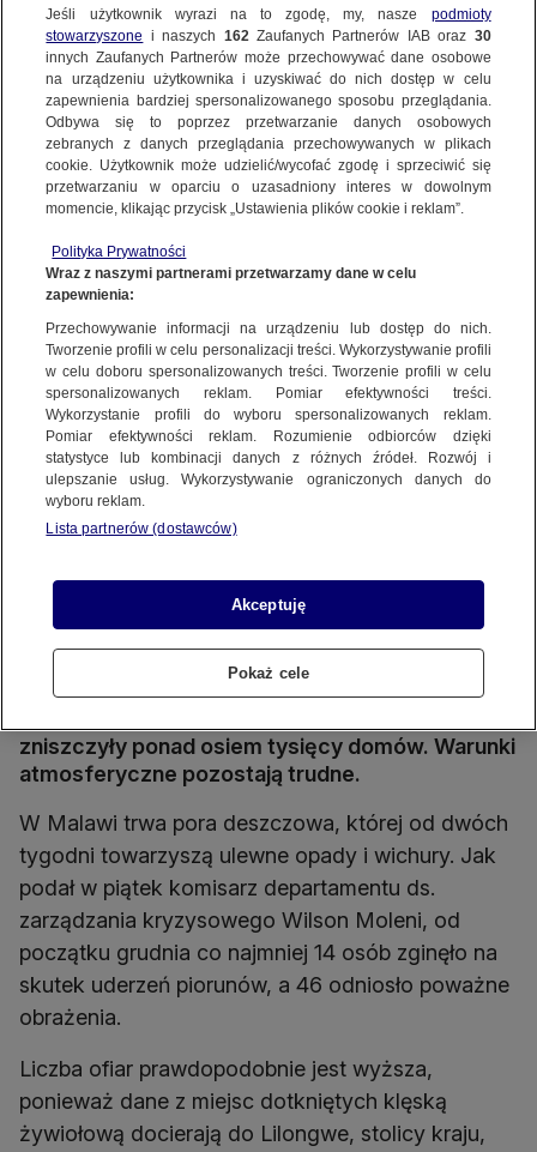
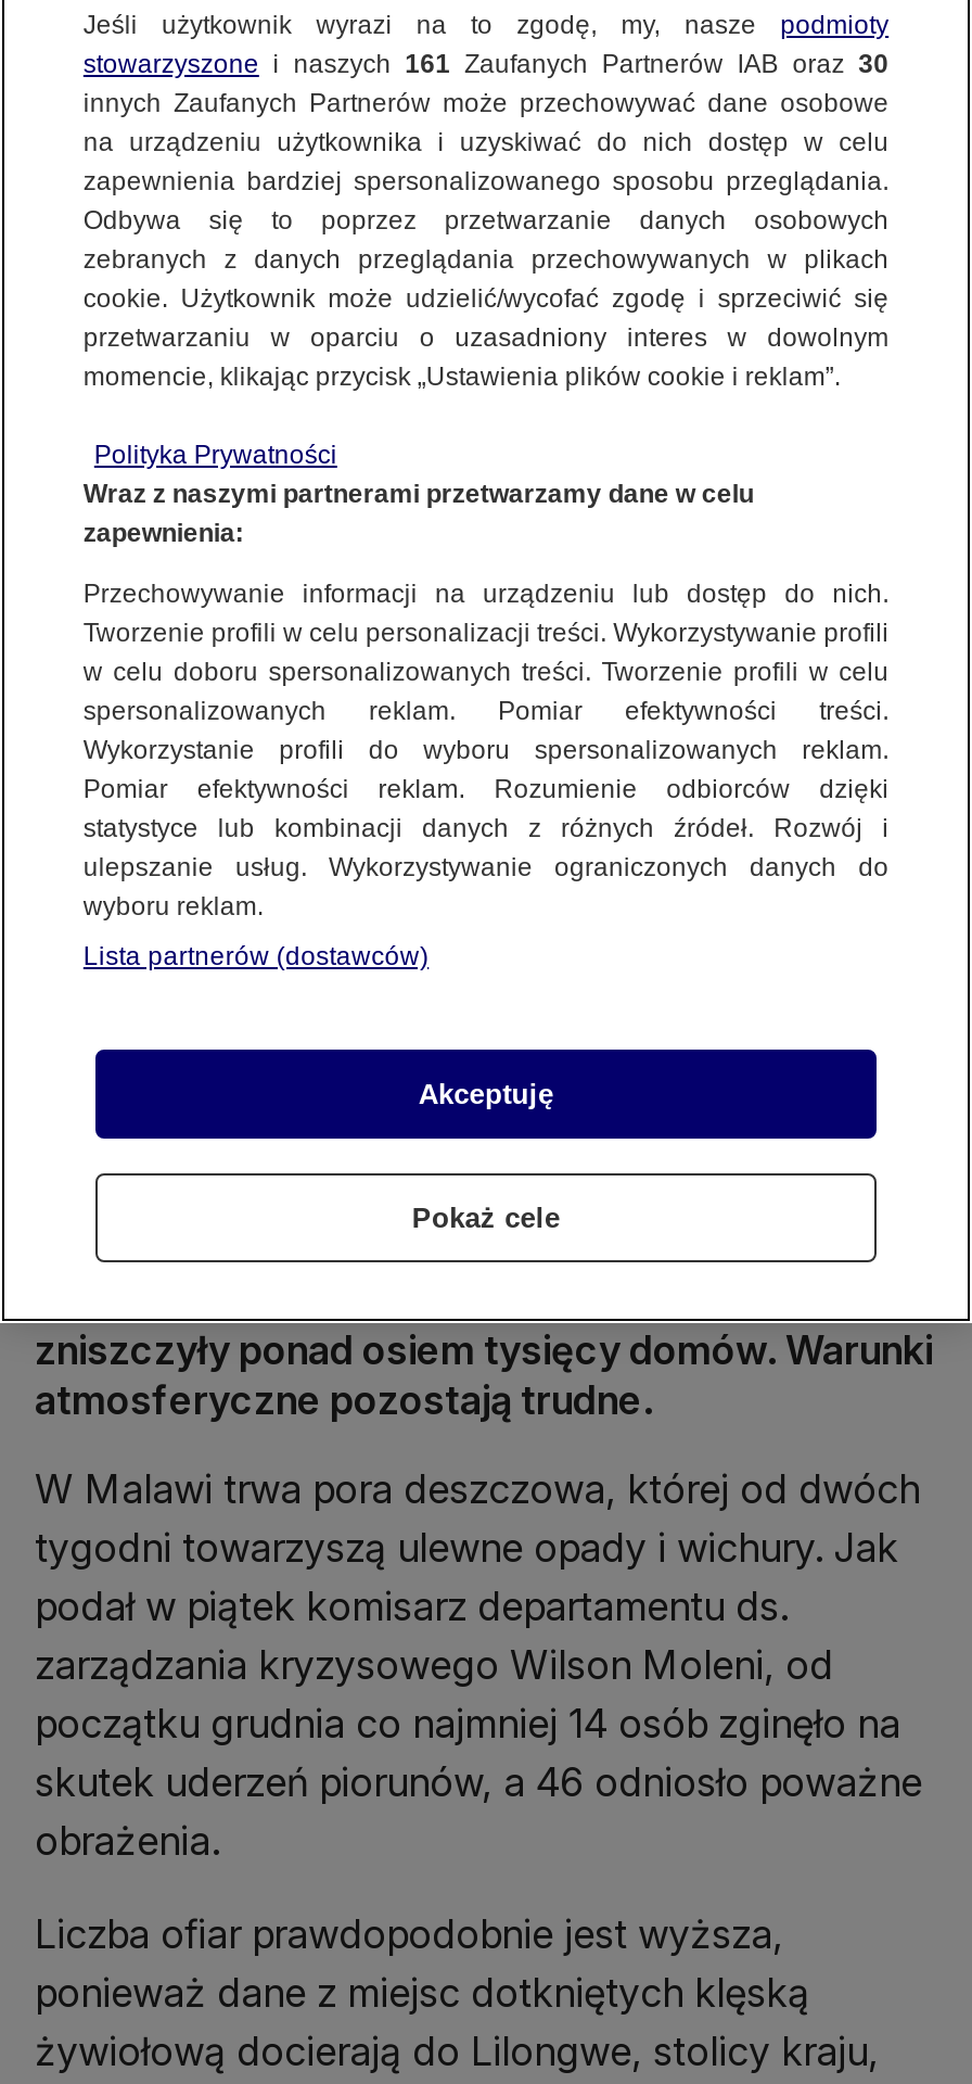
[46,28,491,44] stowarzyszone i naszych 162 Zaufanych Partnerów IAB oraz 30 -> [83,49,889,79] stowarzyszone i naszych 161 Zaufanych Partnerów IAB oraz 30

